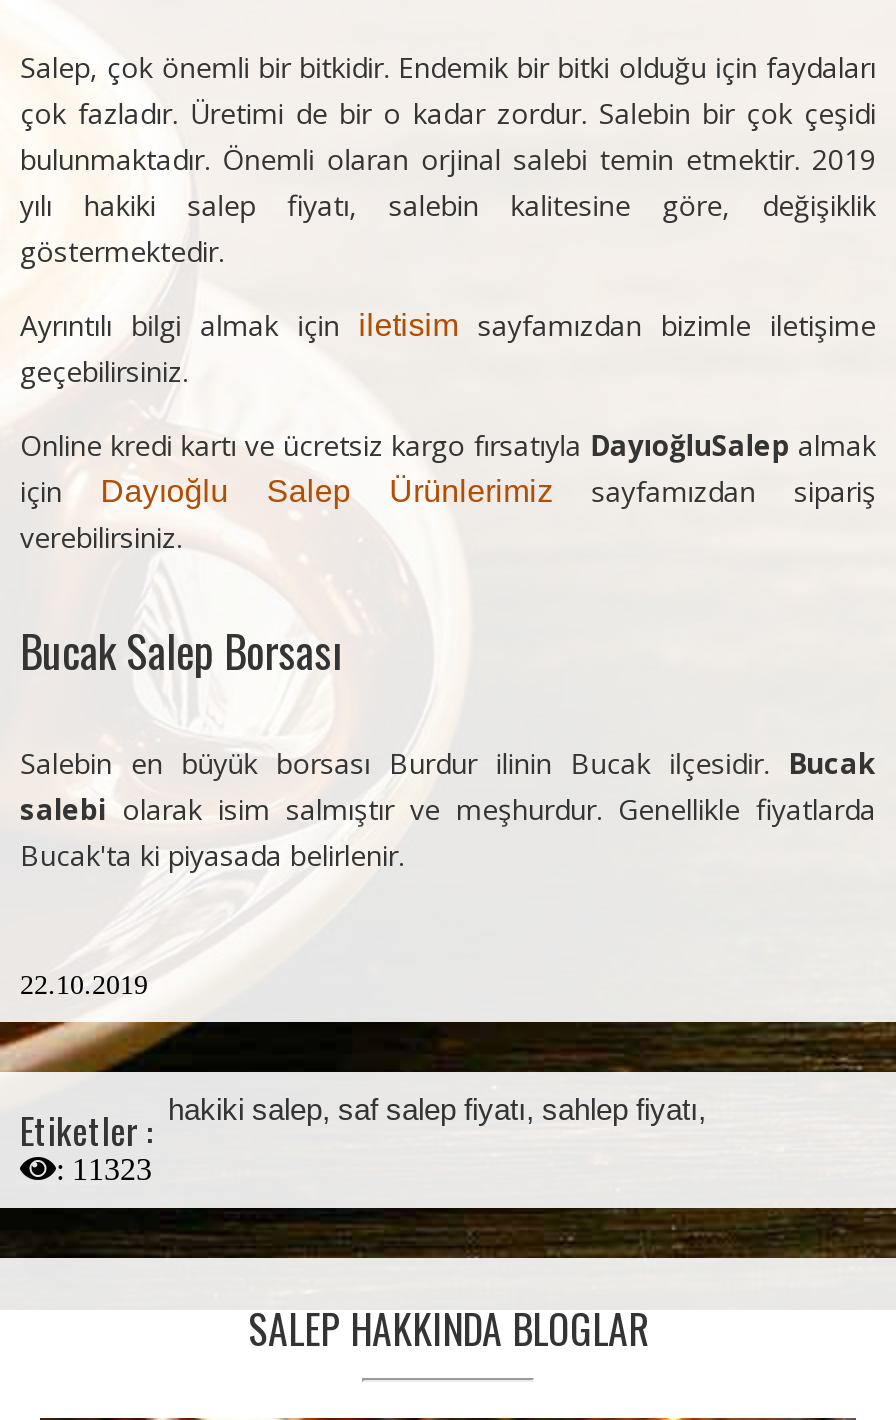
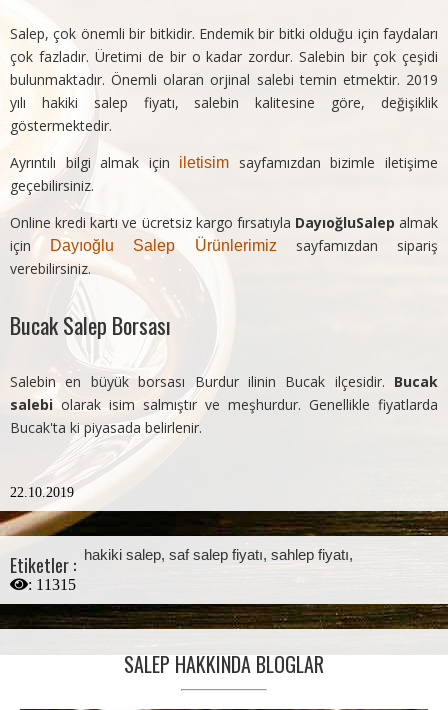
[56,1152,152,1186] : 11323 -> [28,576,76,593] : 11315

